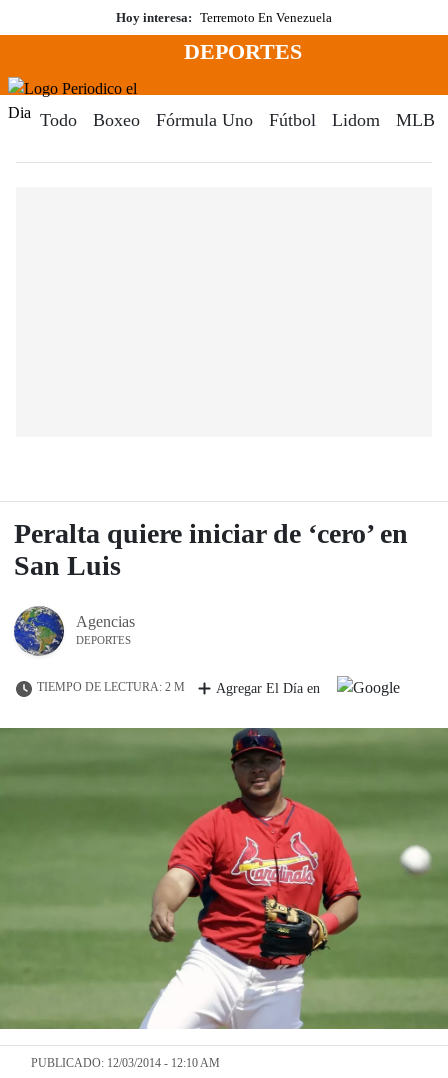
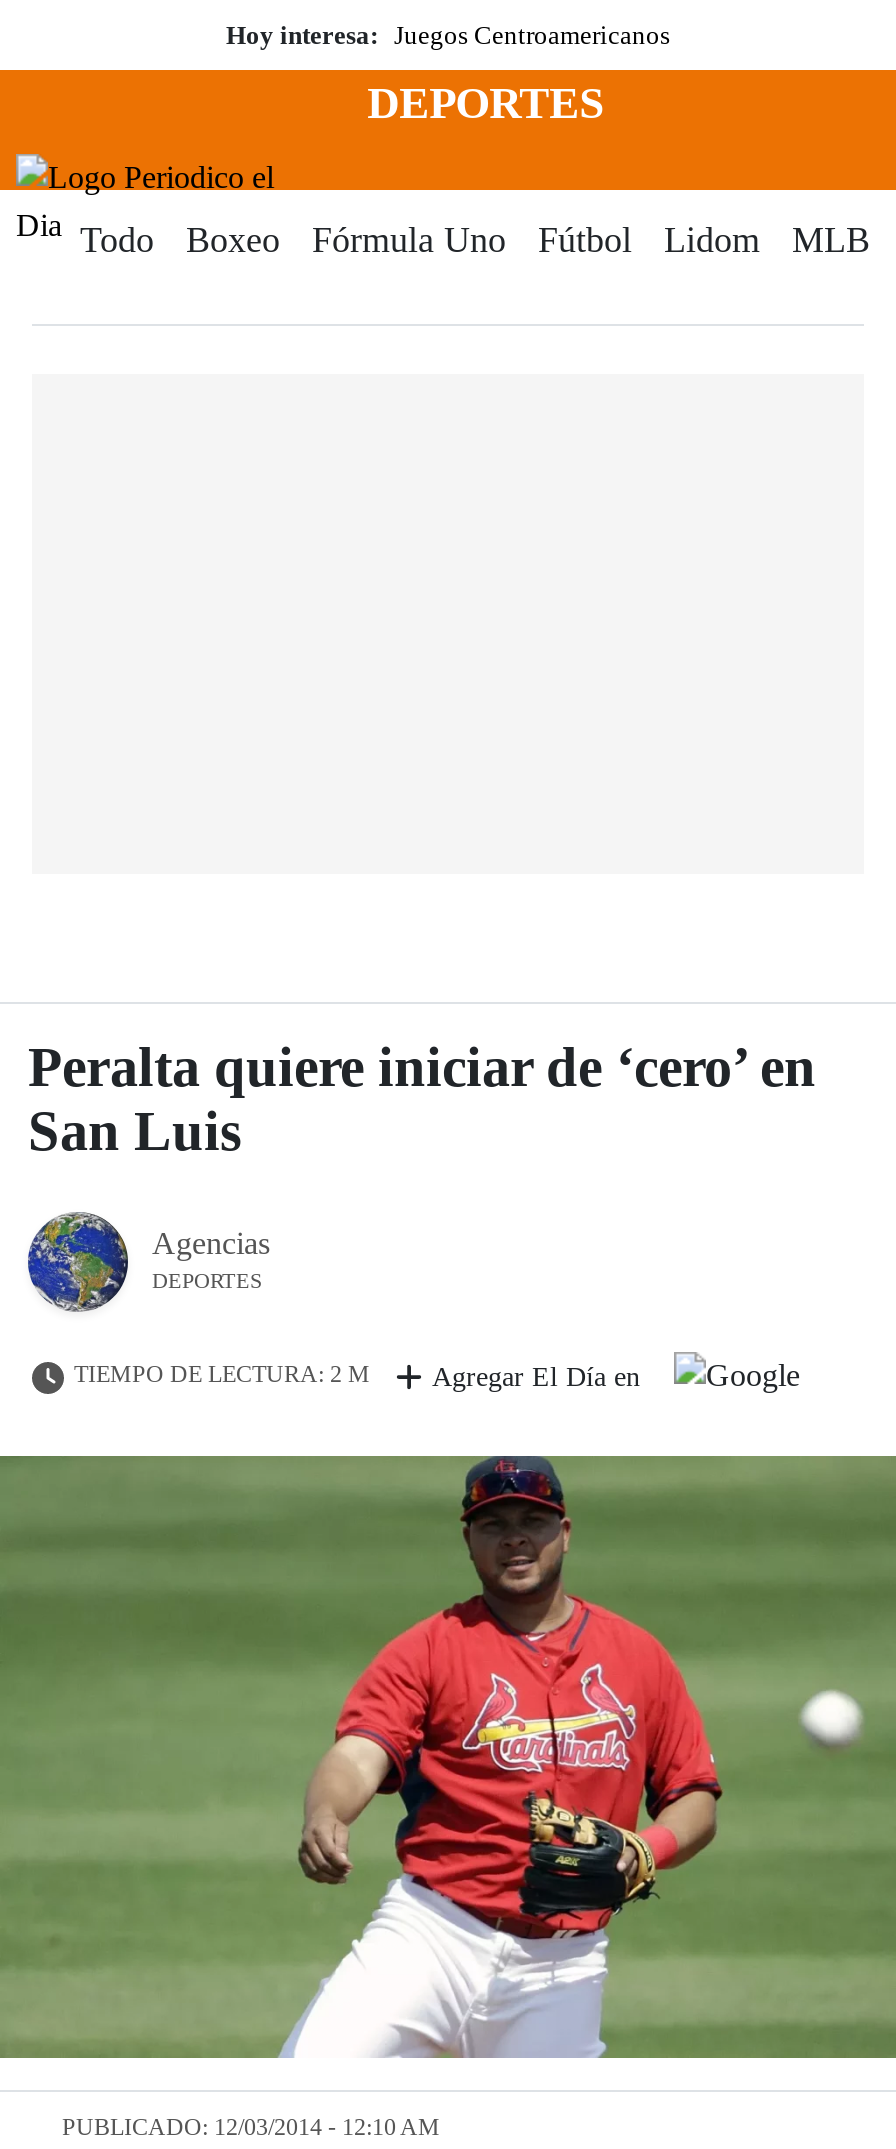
[116,10,332,25] Hoy interesa: Terremoto En Venezuela -> [226,20,670,50] Hoy interesa: Juegos Centroamericanos

